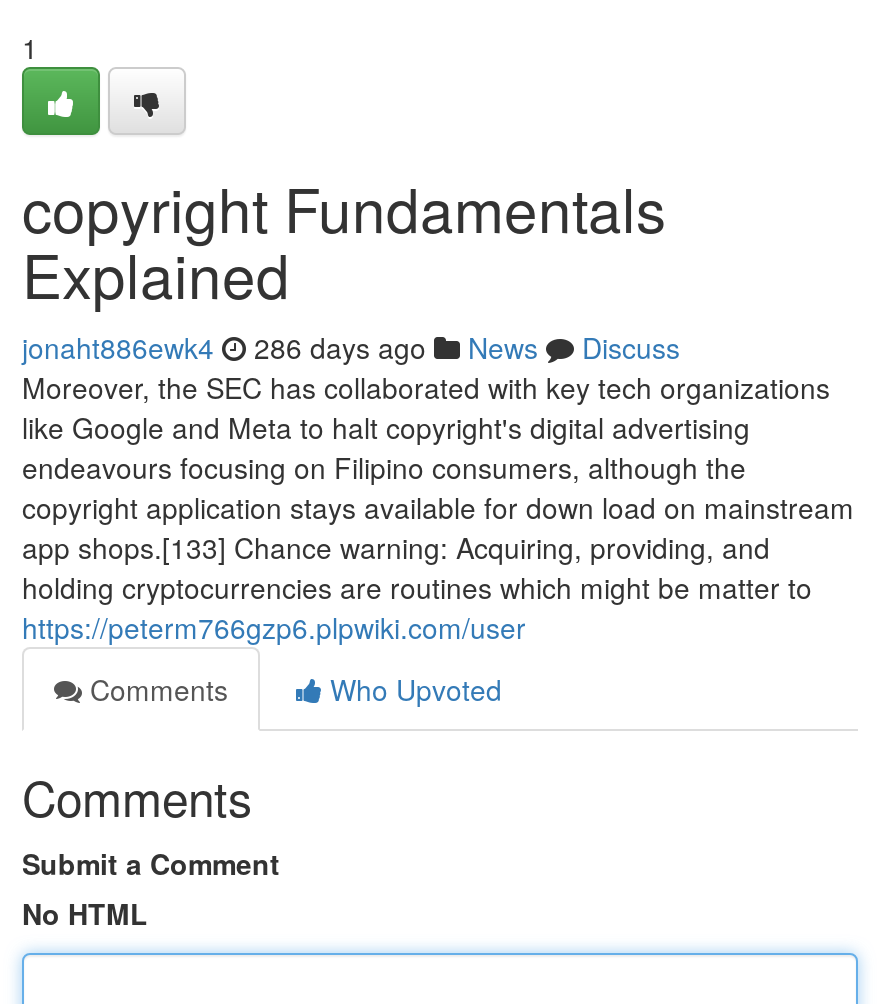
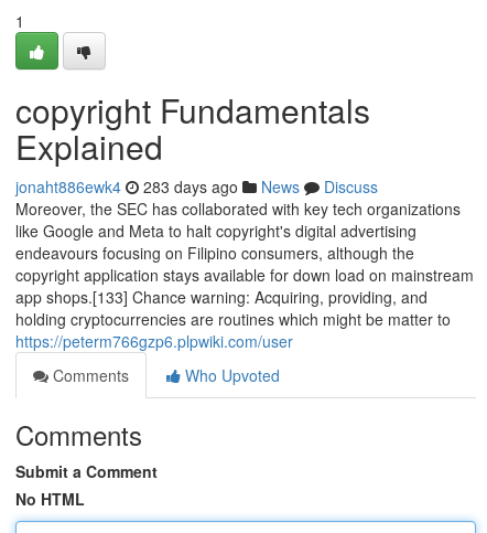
[22,327,680,367] jonaht886ewk4 286 days ago News Discuss -> [15,175,378,198] jonaht886ewk4 283 days ago News Discuss

